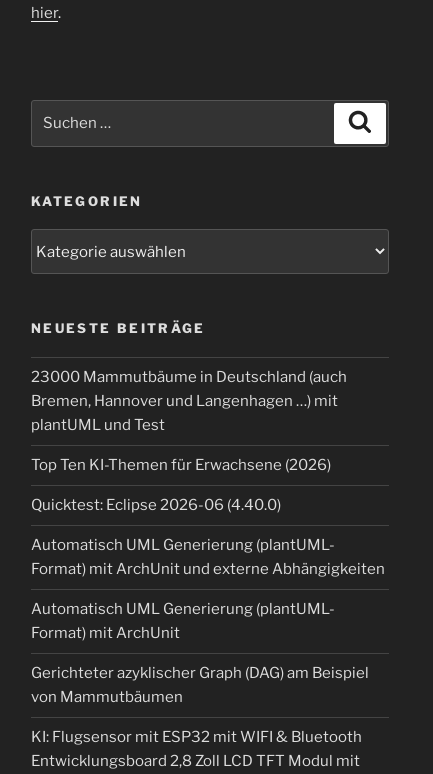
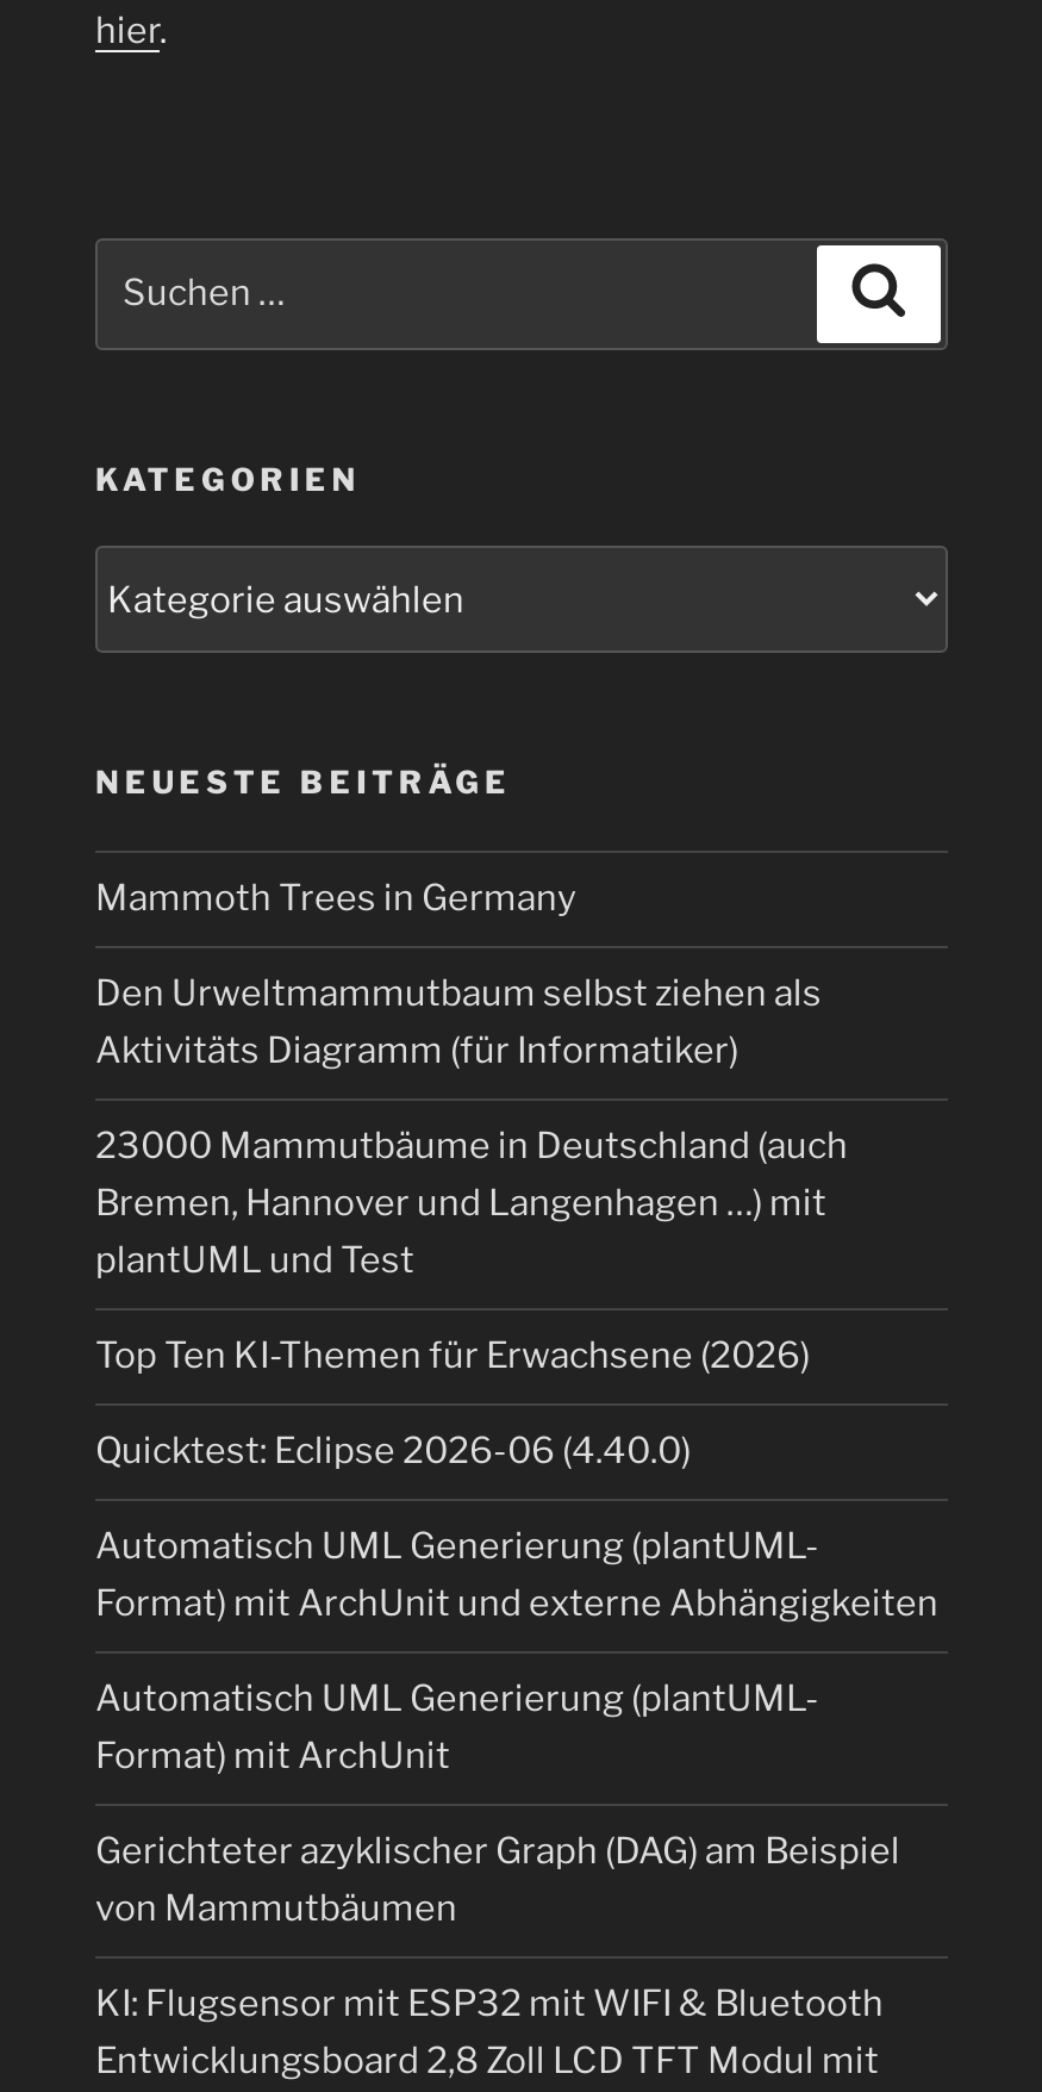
none -> [95,877,822,1072] Mammoth Trees in Germany | Den Urweltmammutbaum selbst ziehen als | Aktivitäts Diagramm (für Informatiker)

